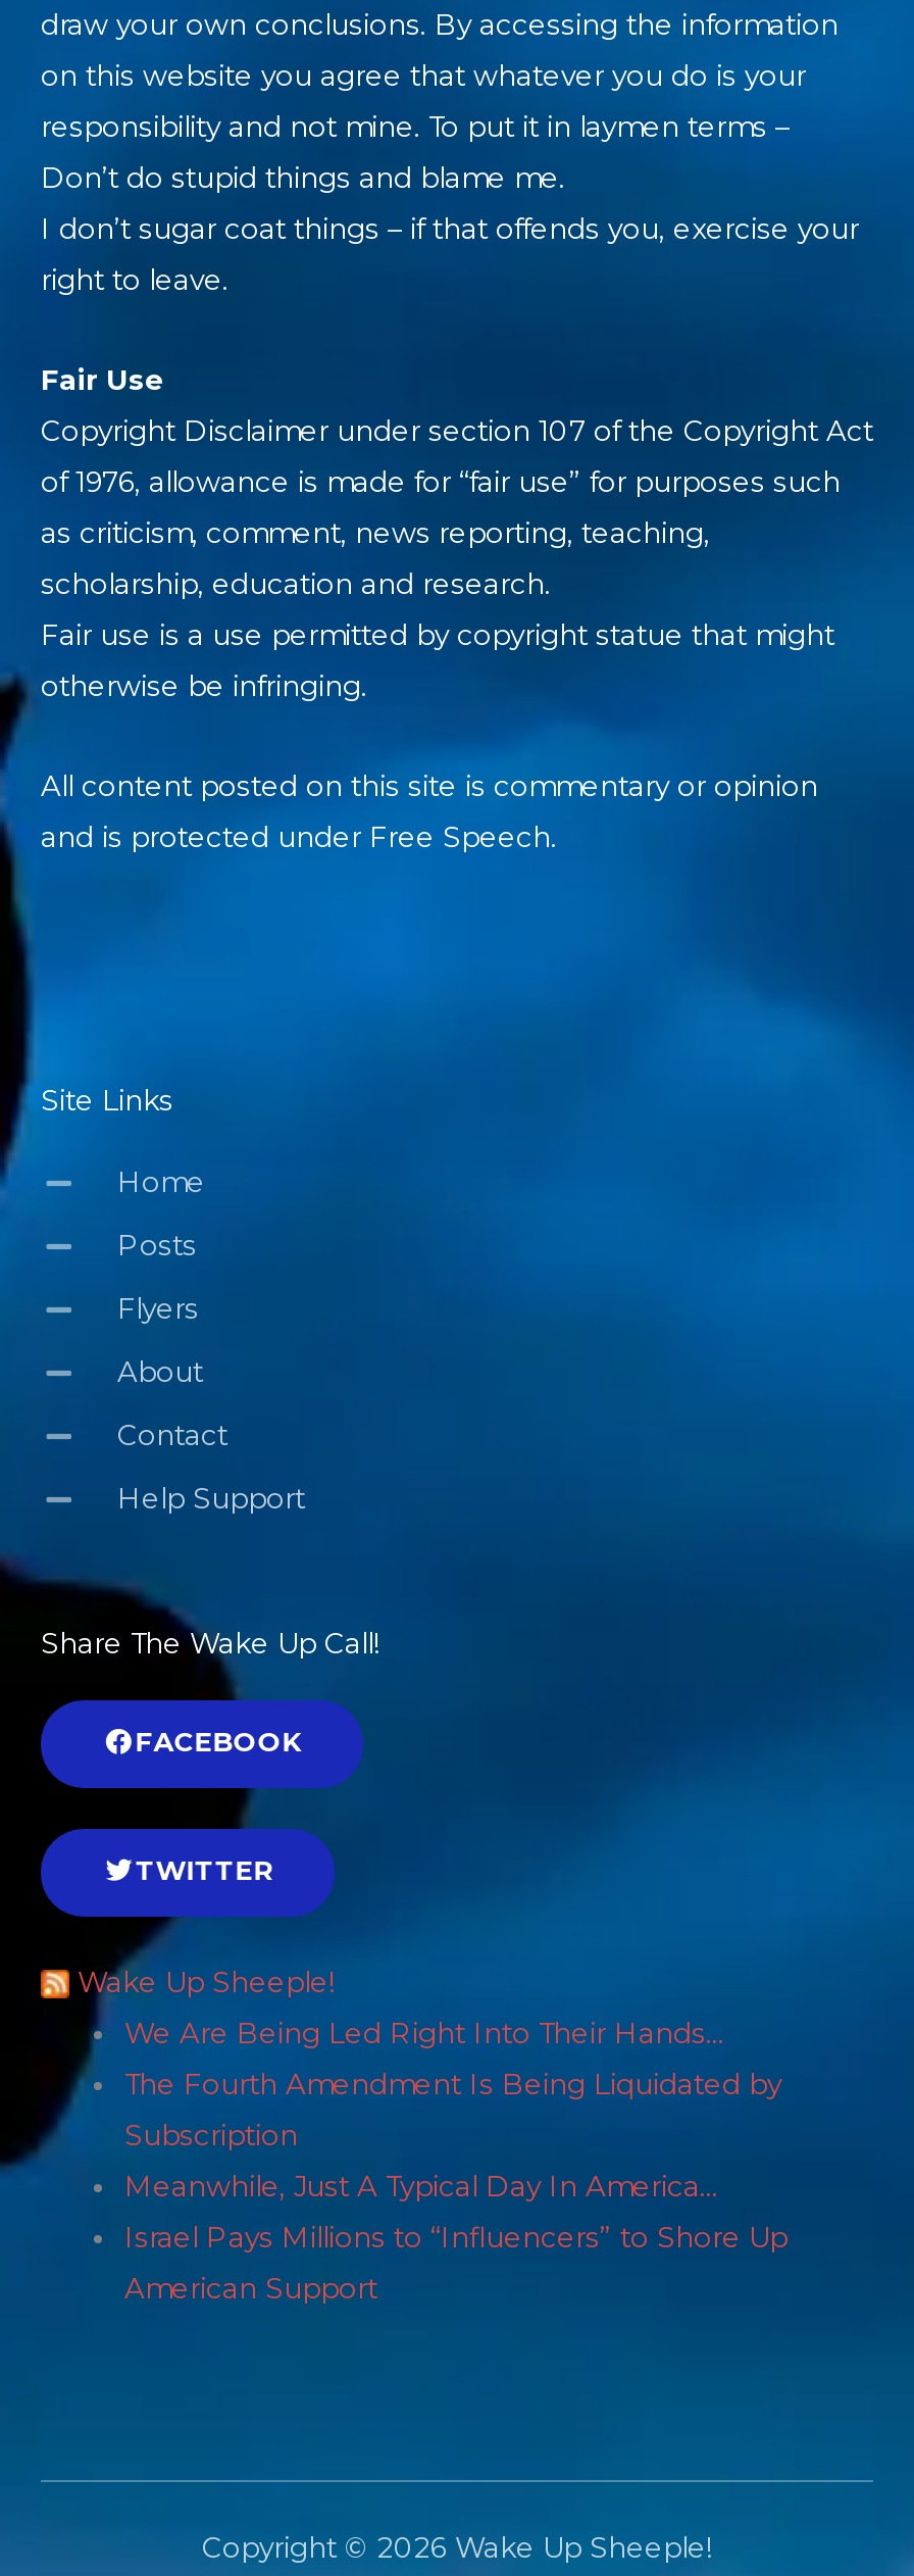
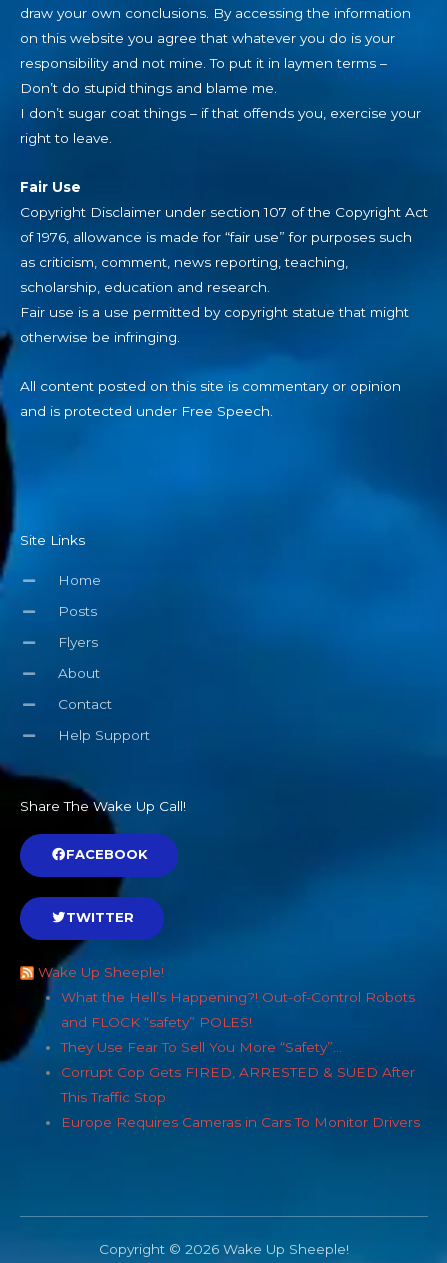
[124,2017,724,2049] We Are Being Led Right Into Their Hands… -> [61,989,415,1005] What the Hell’s Happening?! Out-of-Control Robots
[124,2068,781,2100] The Fourth Amendment Is Being Liquidated by -> [61,1014,252,1030] and FLOCK “safety” POLES!
[124,2119,298,2151] Subscription -> [61,1039,342,1055] They Use Fear To Sell You More “Safety”…
[124,2170,718,2202] Meanwhile, Just A Typical Day In America… -> [61,1064,415,1080] Corrupt Cop Gets FIRED, ARRESTED & SUED After
[124,2221,788,2253] Israel Pays Millions to “Influencers” to Shore Up -> [61,1089,166,1105] This Traffic Stop
[124,2272,377,2305] American Support -> [61,1114,420,1130] Europe Requires Cameras in Cars To Monitor Drivers

